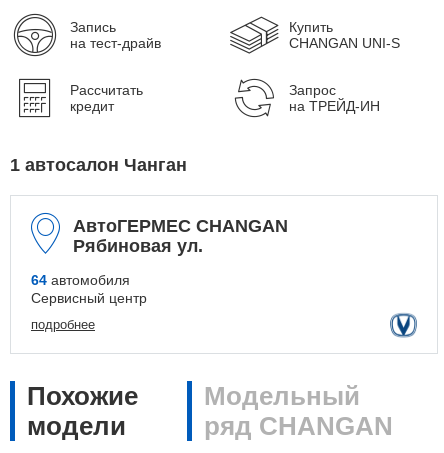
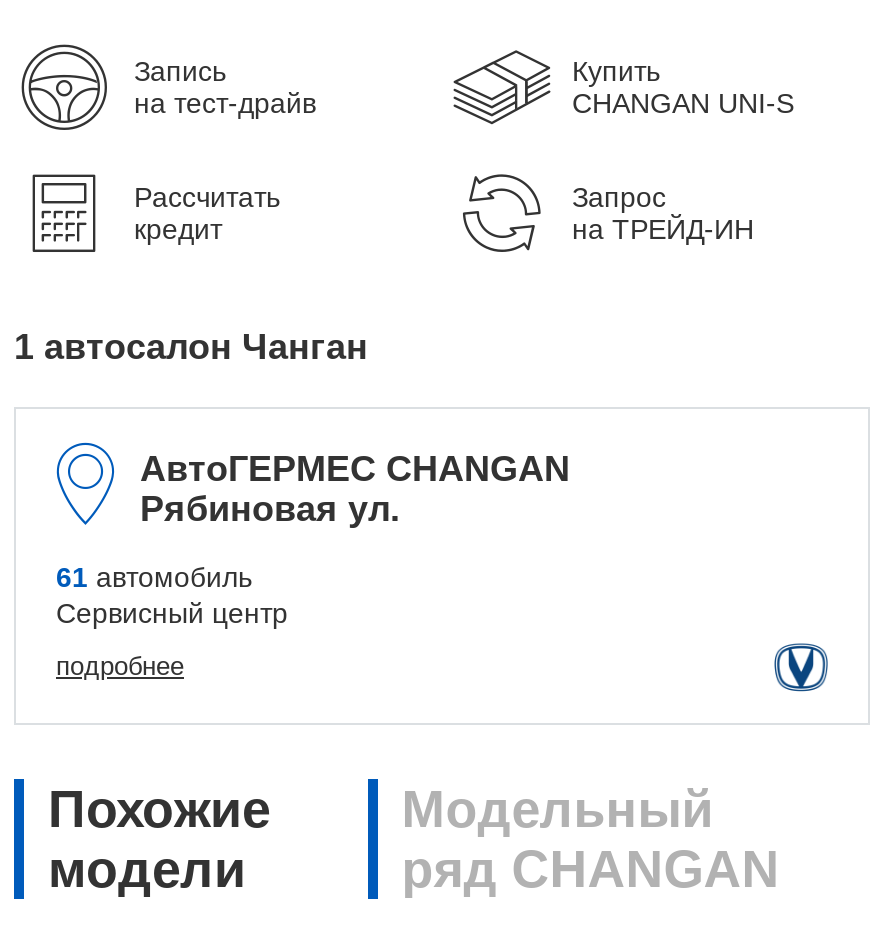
[31,272,130,288] 64 автомобиля -> [56,562,252,594] 61 автомобиль

